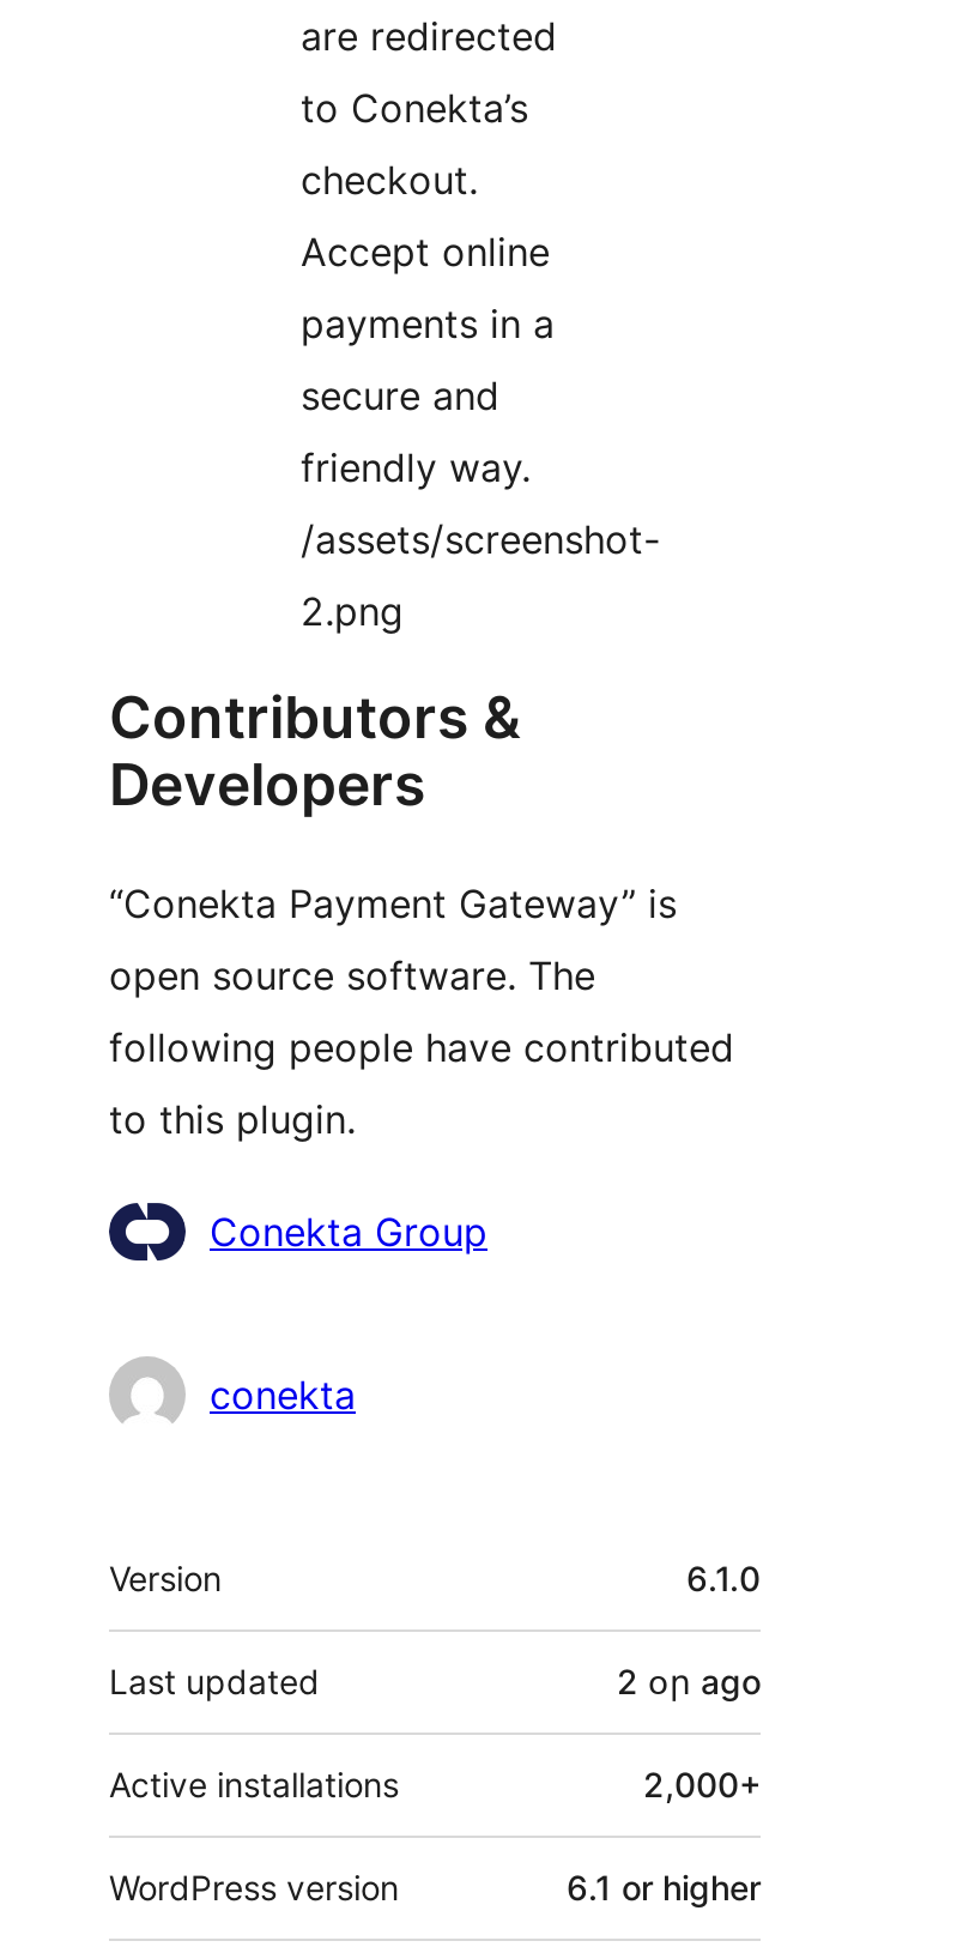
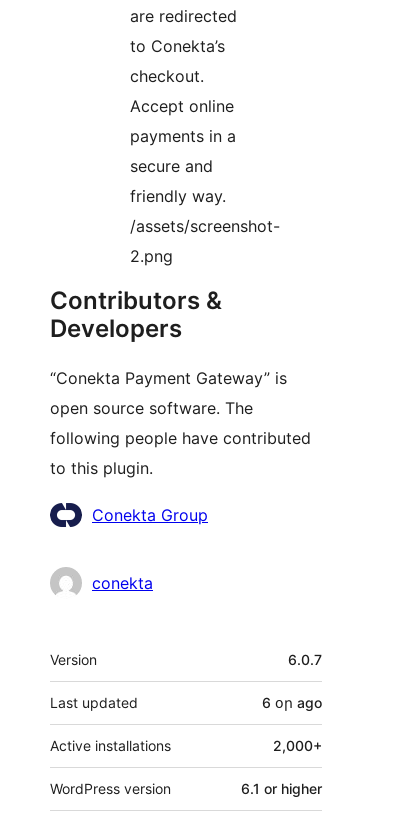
[686,1559,761,1600] 6.1.0 -> [288,650,322,667] 6.0.7
[617,1662,761,1703] 2 օր ago -> [262,693,322,710] 6 օր ago

